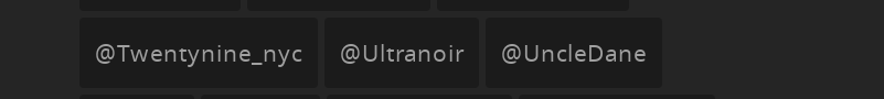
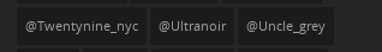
[501,37,647,68] @UncleDane -> [246,18,326,34] @uncle_grey

